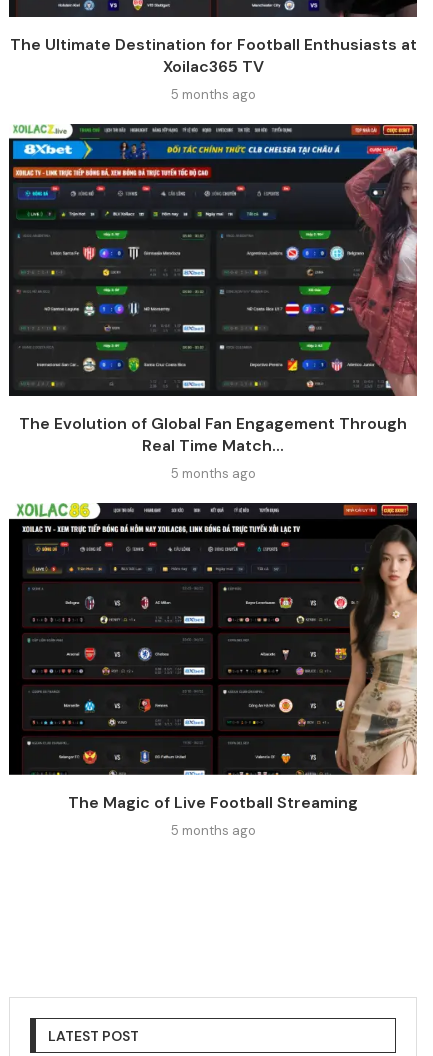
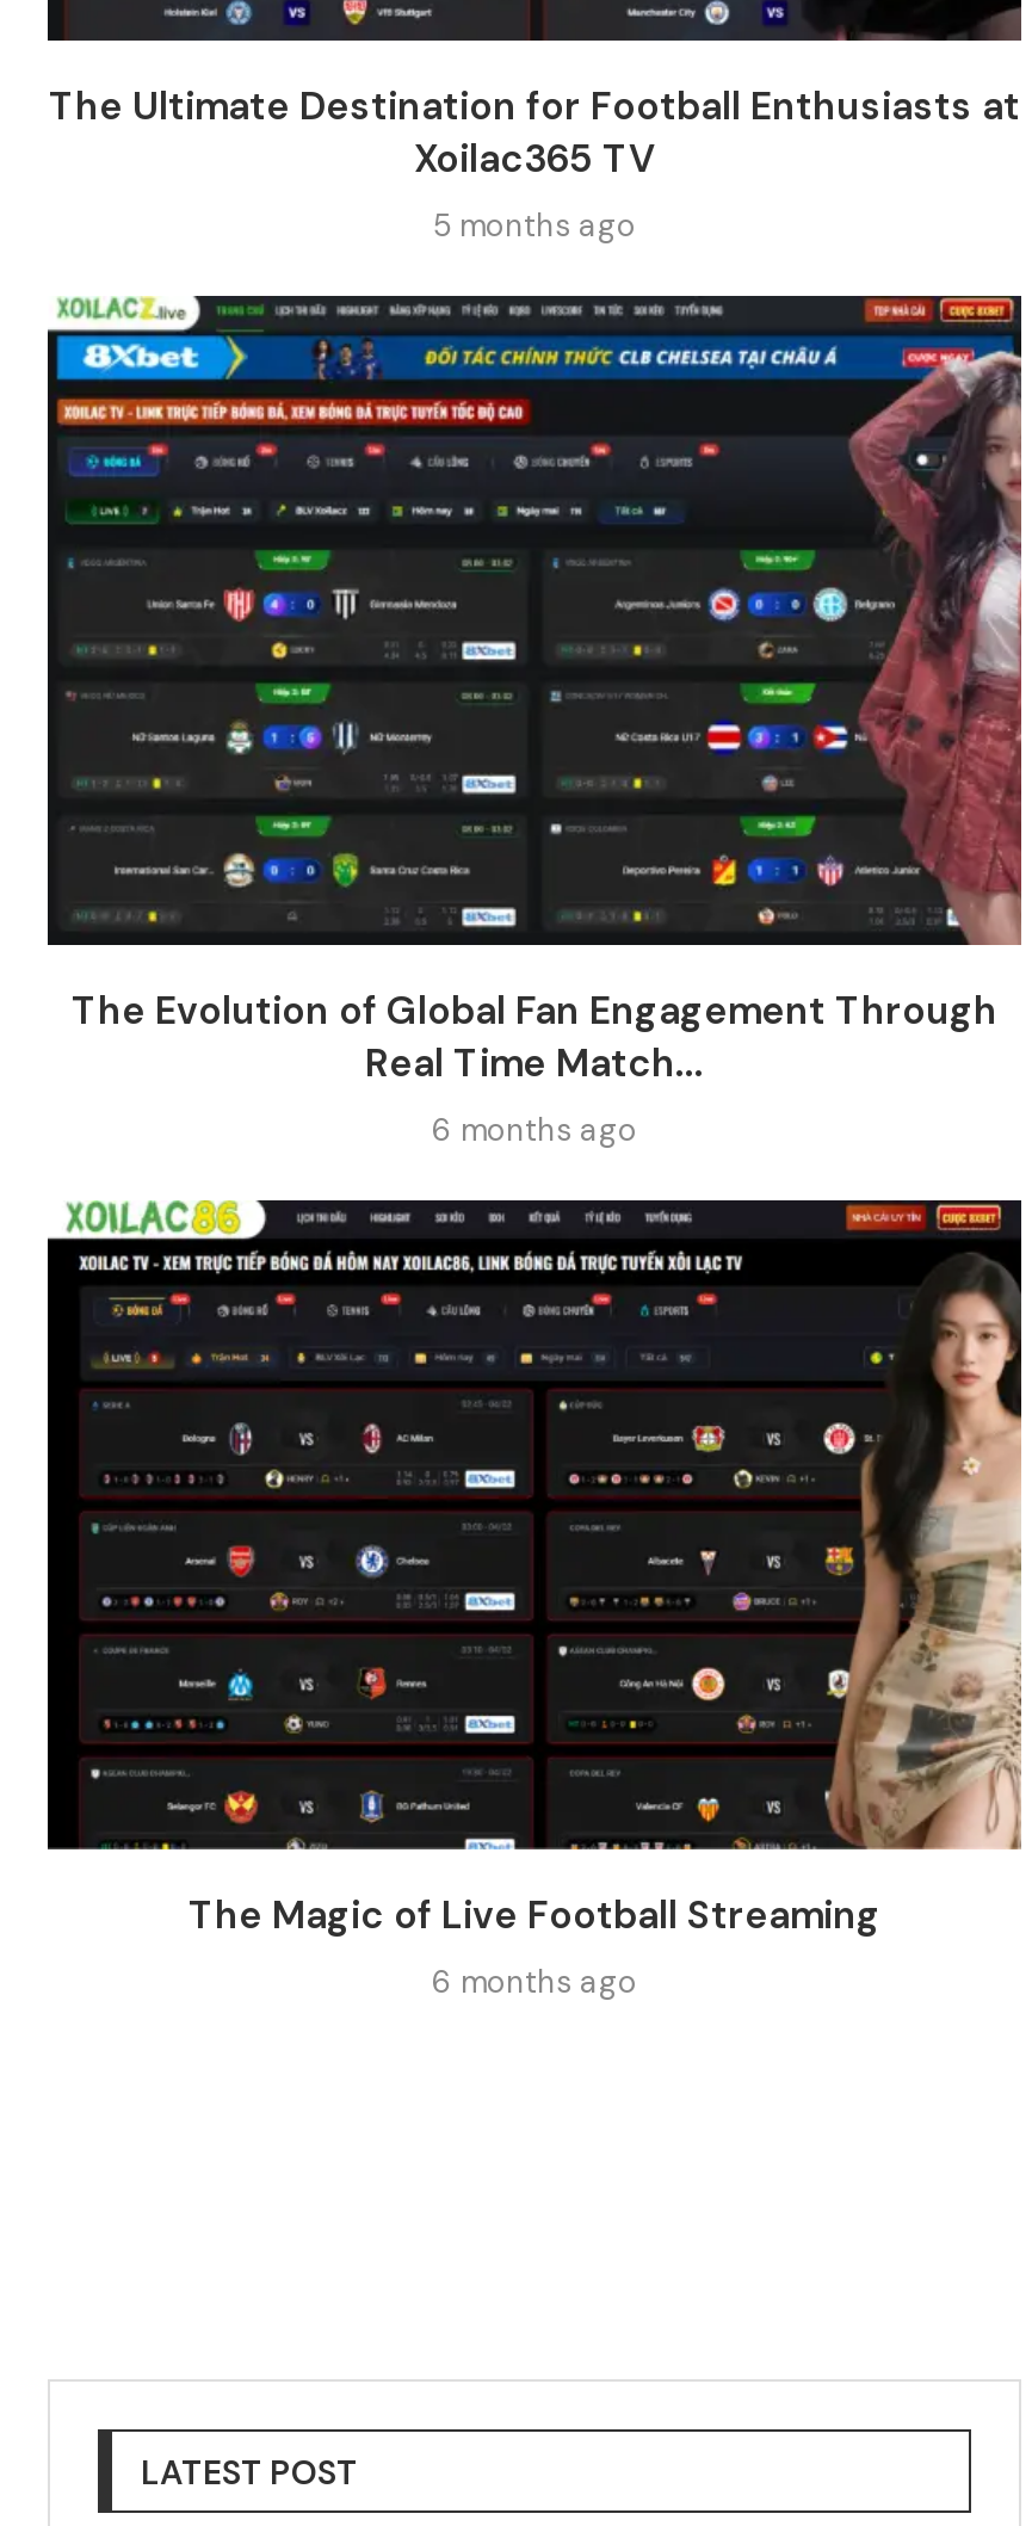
[170,465,255,482] 5 months ago -> [432,1110,637,1150] 6 months ago
[170,822,255,839] 5 months ago -> [432,1962,637,2002] 6 months ago

